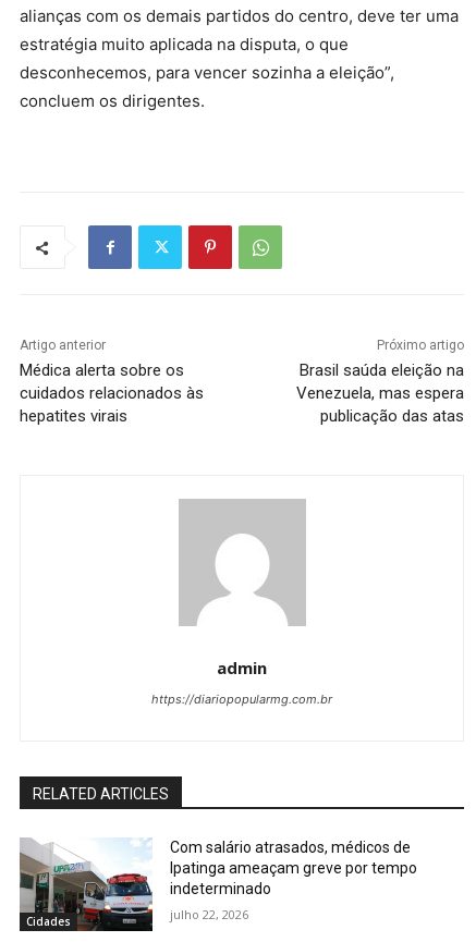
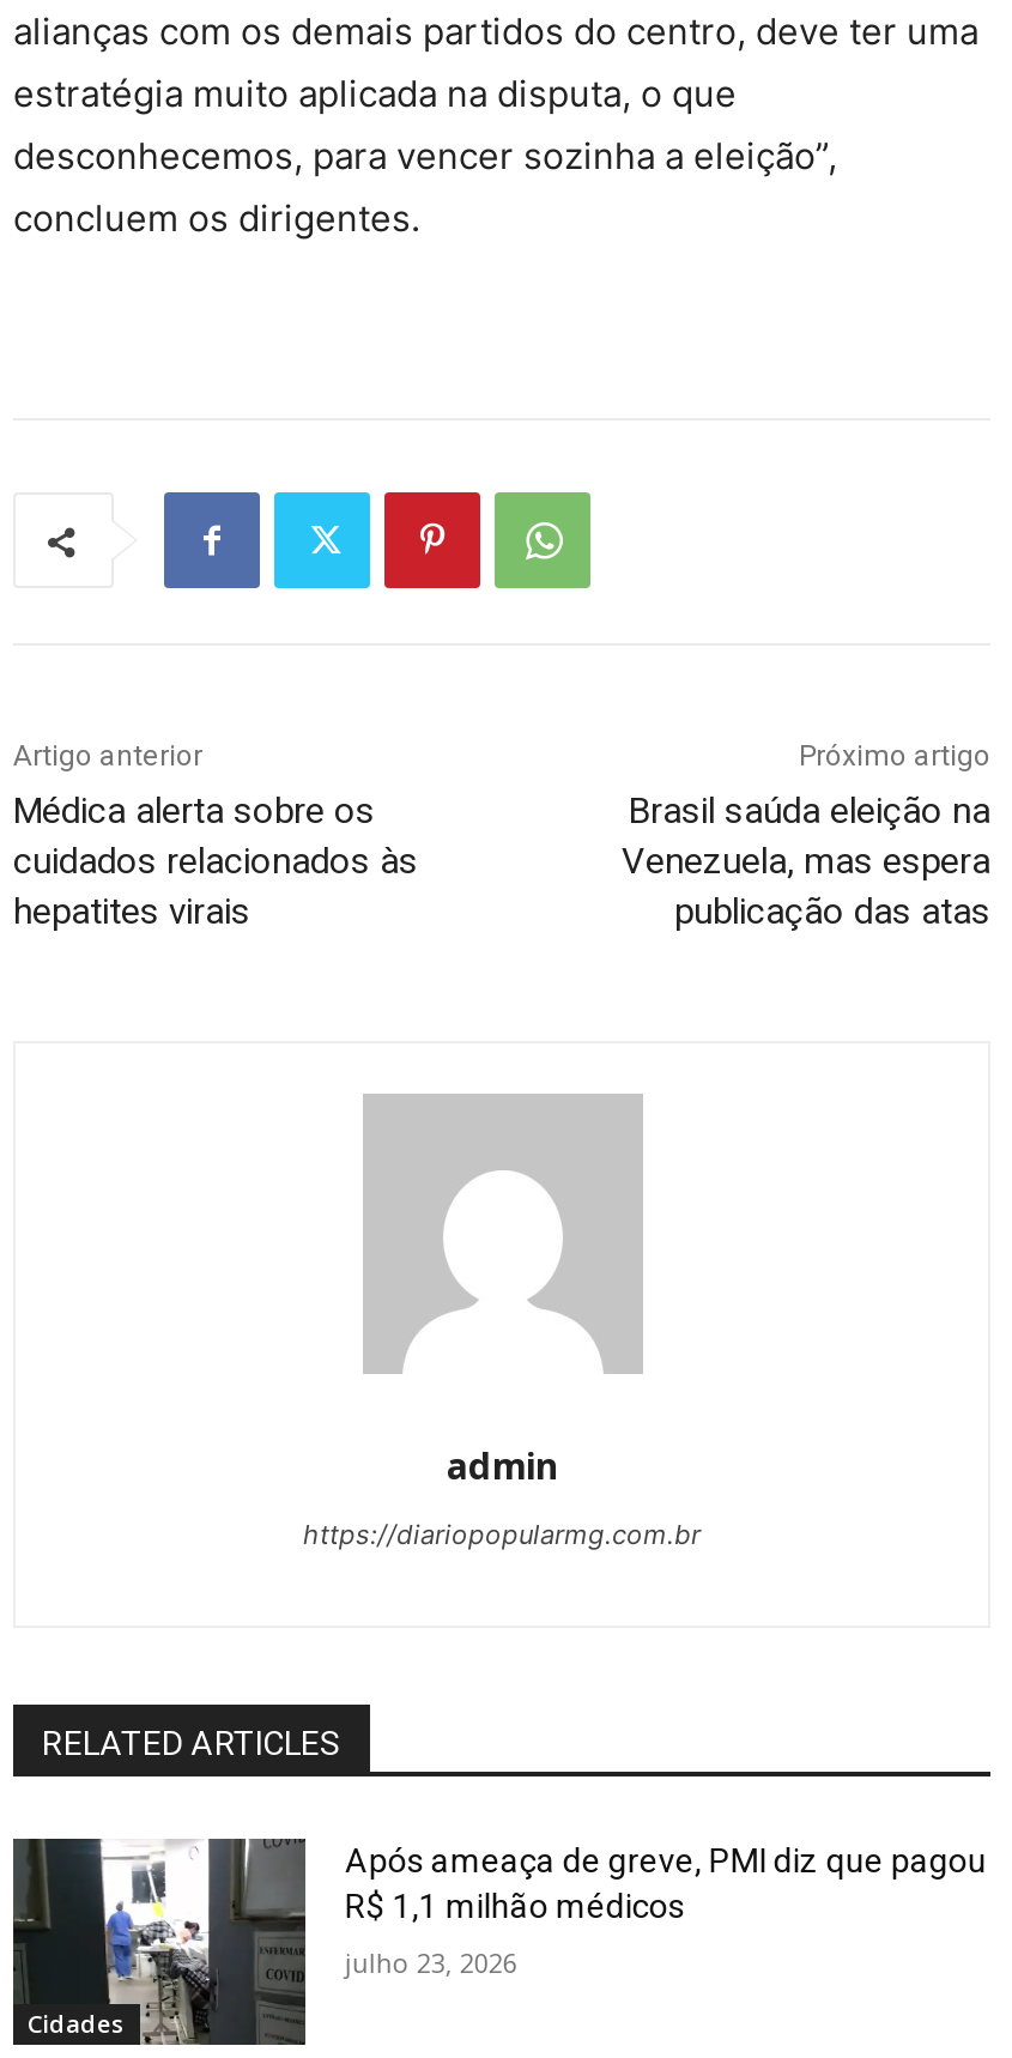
[19,836,418,932] [image] | Com salário atrasados, médicos de | Ipatinga ameaçam greve por tempo | indeterminado -> [11,1835,987,2046] [image] | Após ameaça de greve, PMI diz que pagou | R$ 1,1 milhão médicos
[170,906,249,923] julho 22, 2026 -> [345,1946,517,1982] julho 23, 2026

